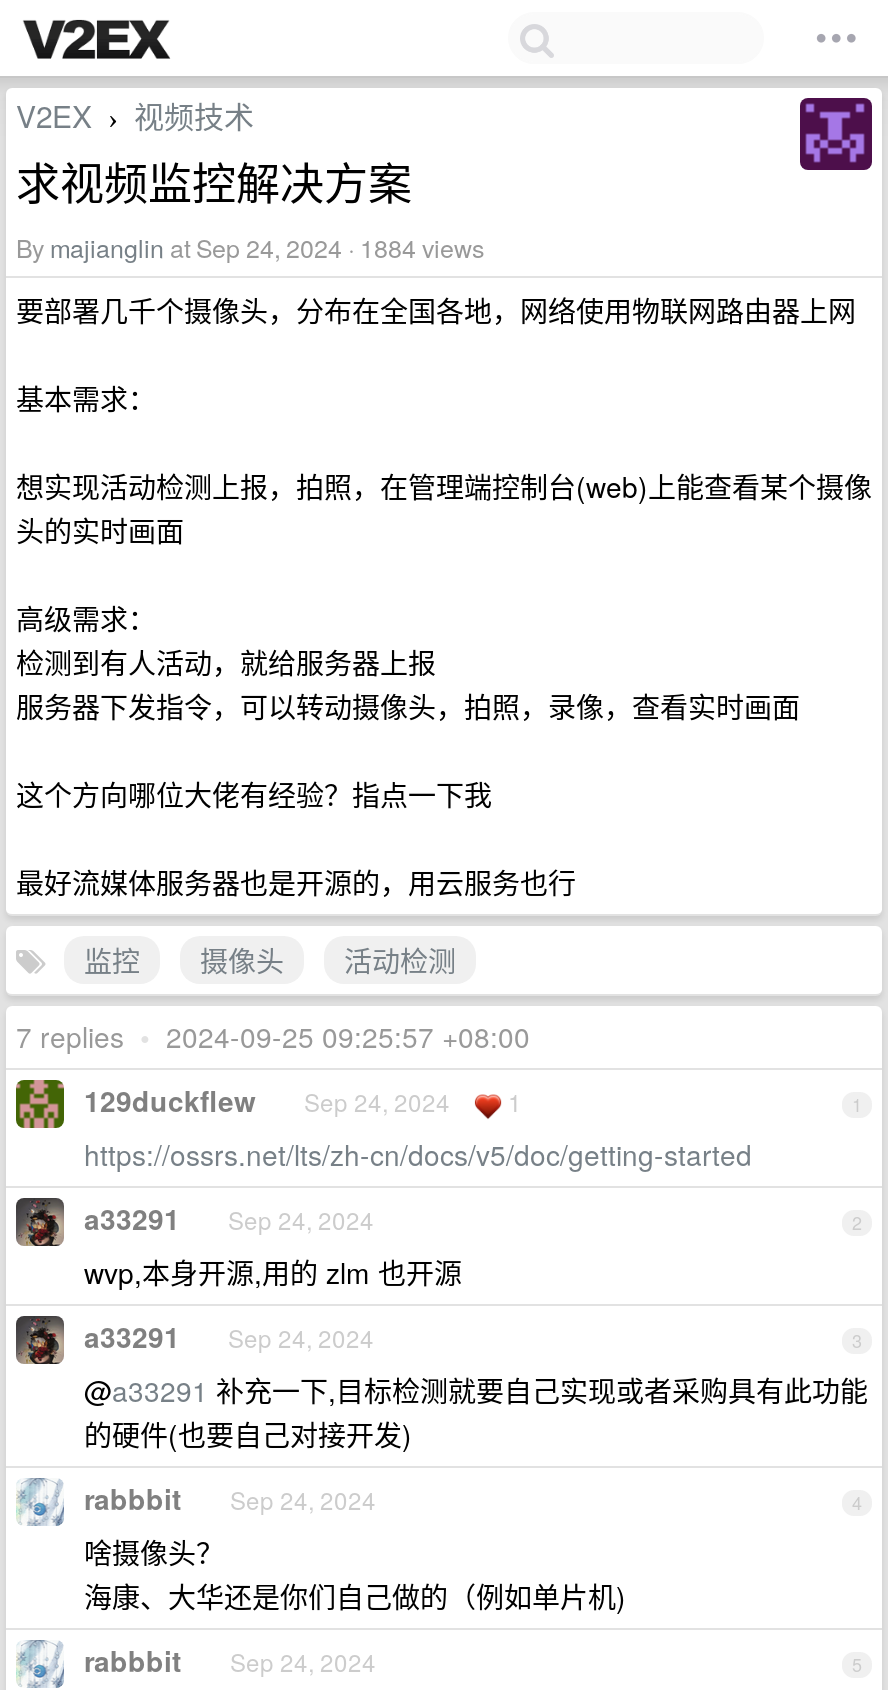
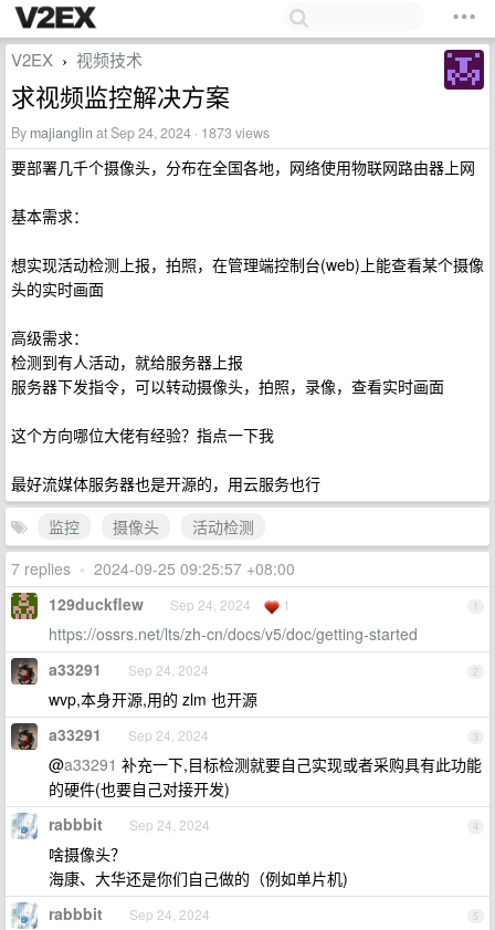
[16,230,484,266] By majianglin at Sep 24, 2024 · 1884 views -> [11,123,270,143] By majianglin at Sep 24, 2024 · 1873 views

